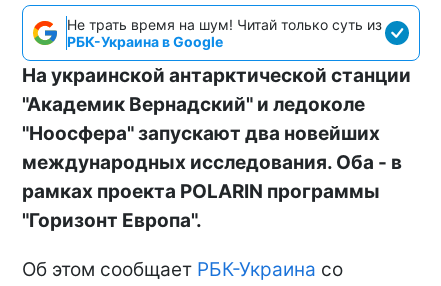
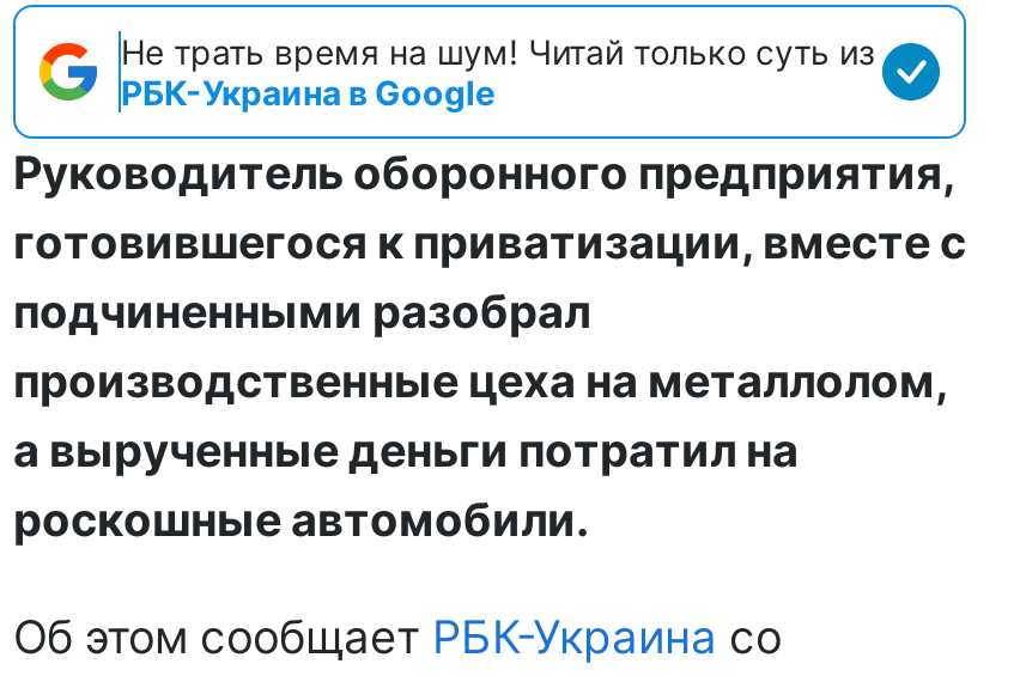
[22,64,411,232] На украинской антарктической станции | "Академик Вернадский" и ледоколе | "Ноосфера" запускают два новейших | международных исследования. Оба - в | рамках проекта POLARIN программы | "Горизонт Европа". -> [13,146,966,548] Руководитель оборонного предприятия, | готовившегося к приватизации, вместе с | подчиненными разобрал | производственные цеха на металлолом, | а вырученные деньги потратил на | роскошные автомобили.

